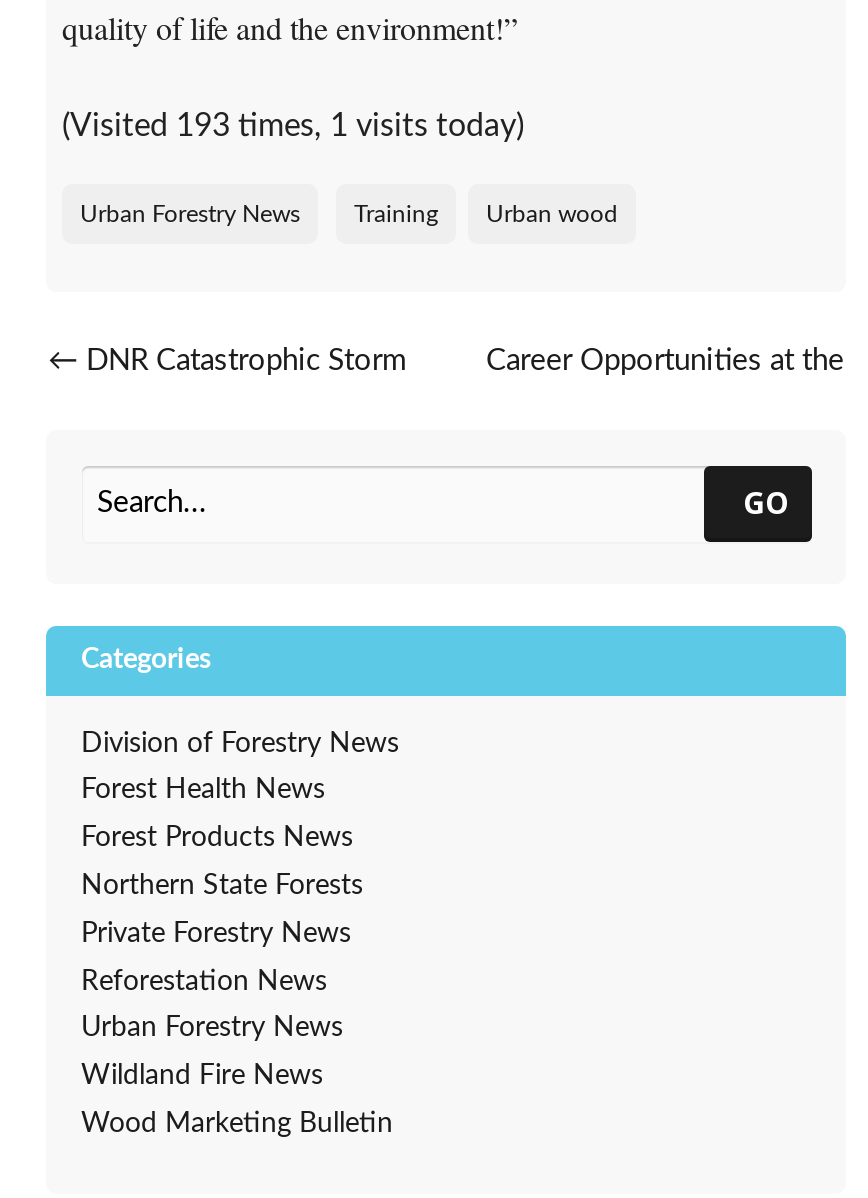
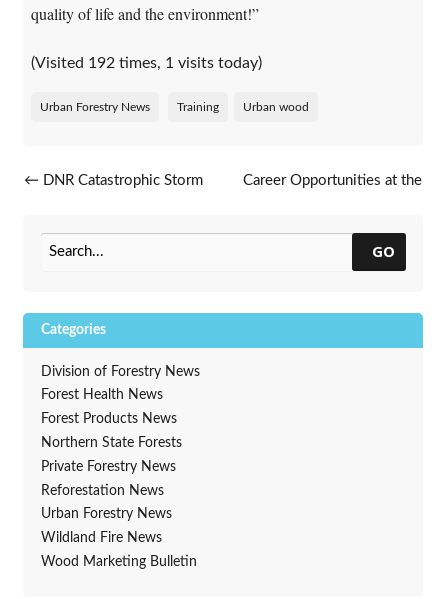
[62,109,524,141] (Visited 193 times, 1 visits today) -> [31,55,262,71] (Visited 192 times, 1 visits today)

